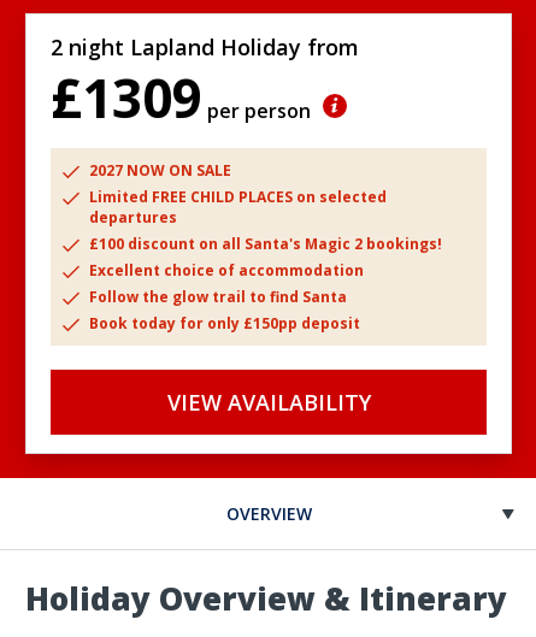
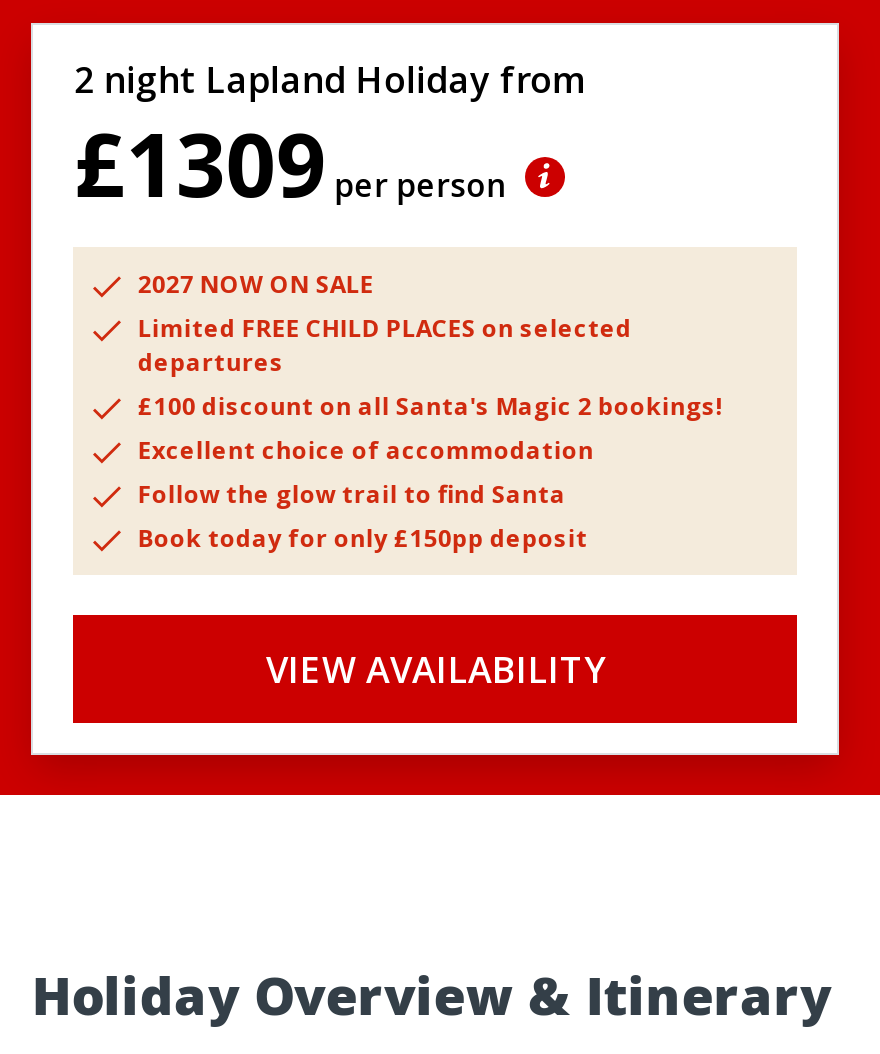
[226,502,311,525] OVERVIEW -> none

